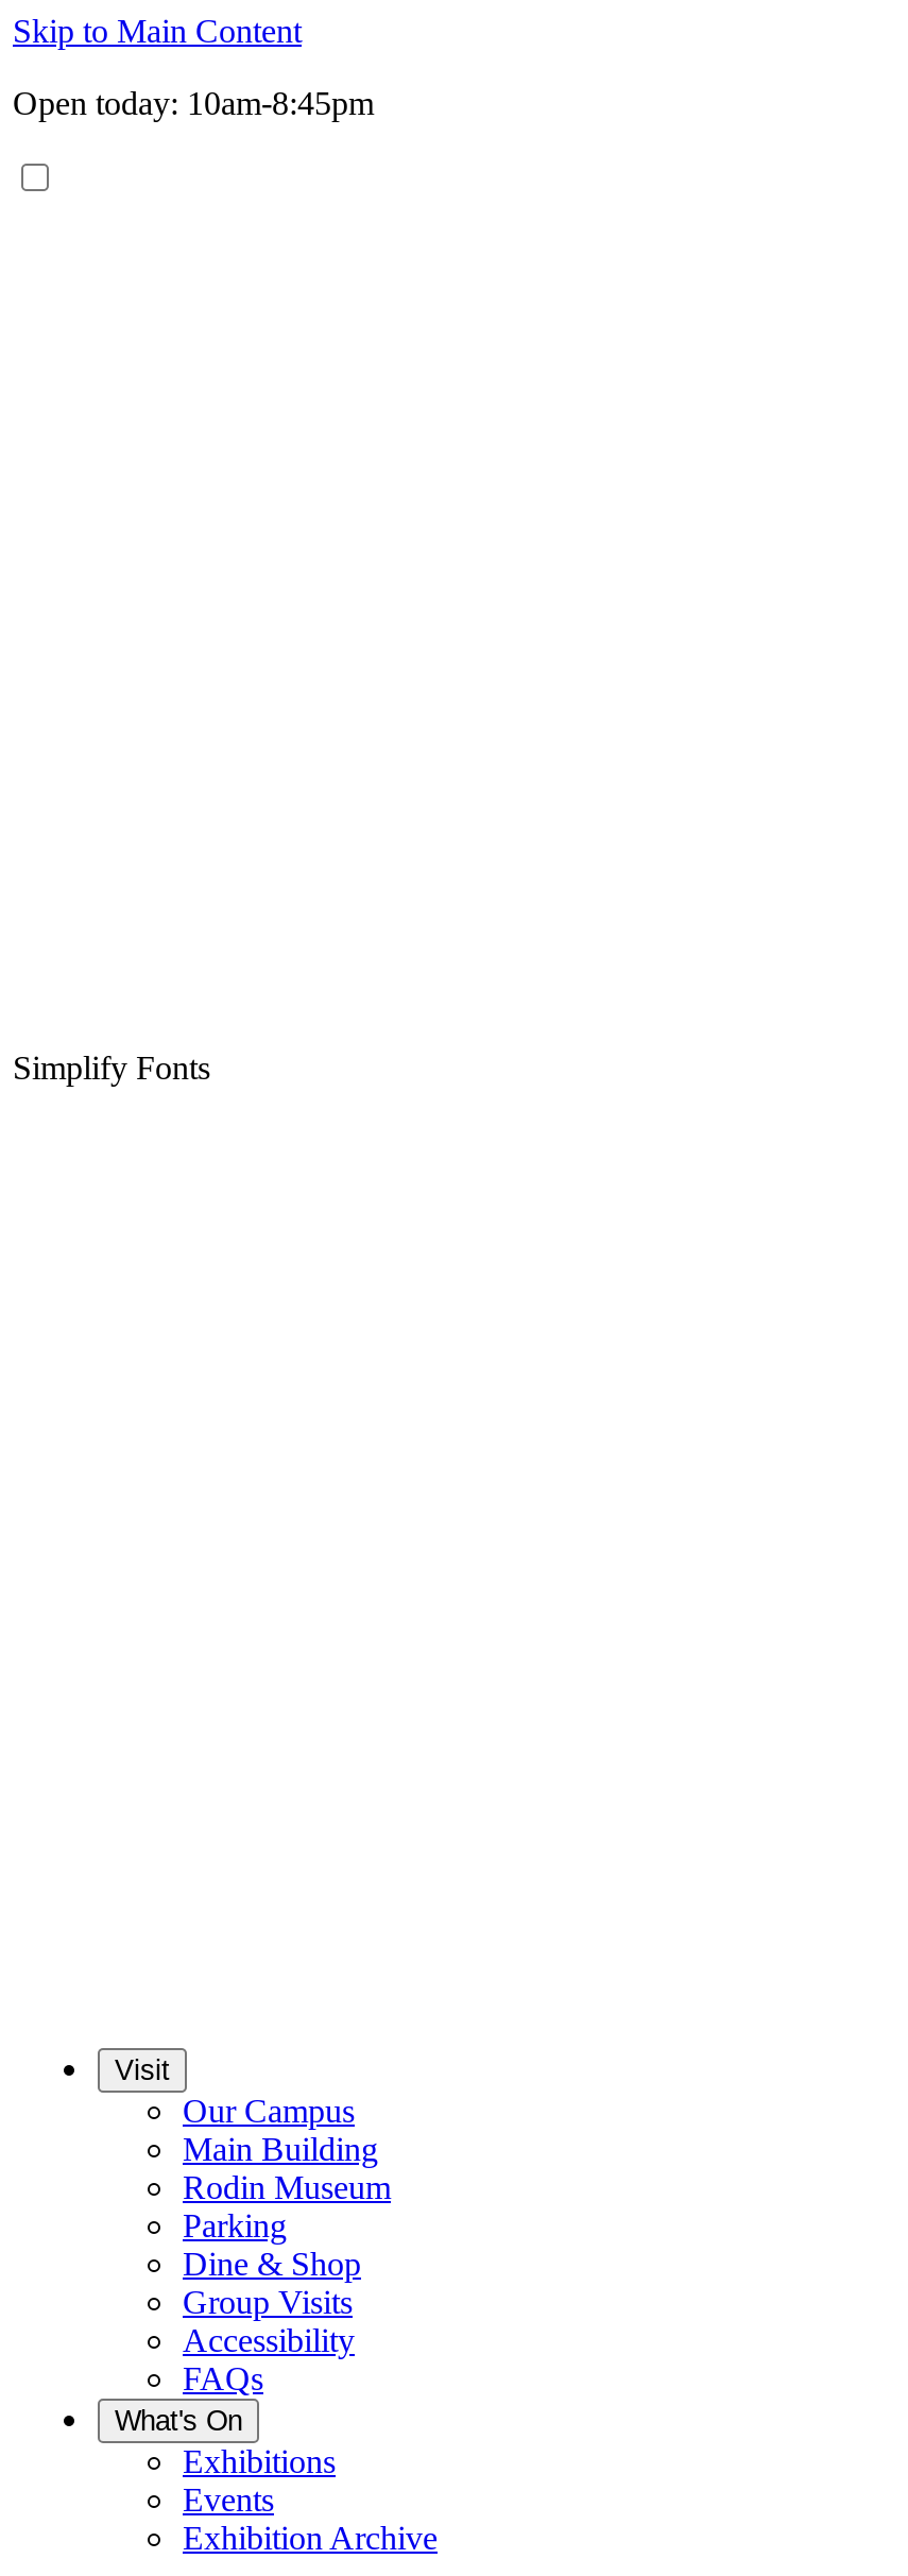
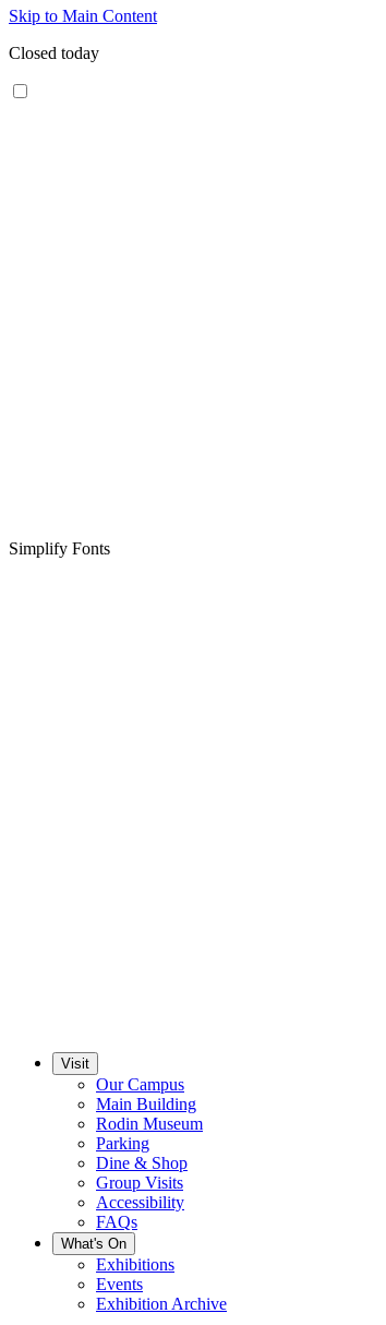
[13,85,374,121] Open today: 10am-8:45pm -> [9,44,99,62] Closed today

